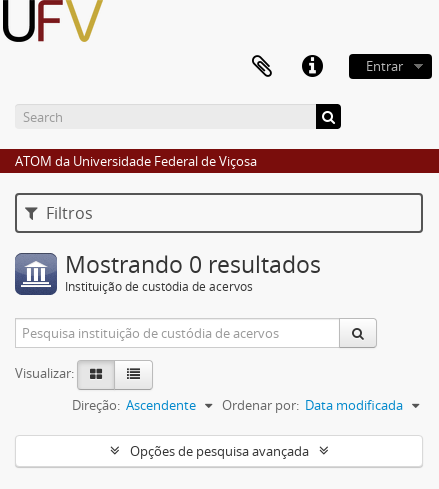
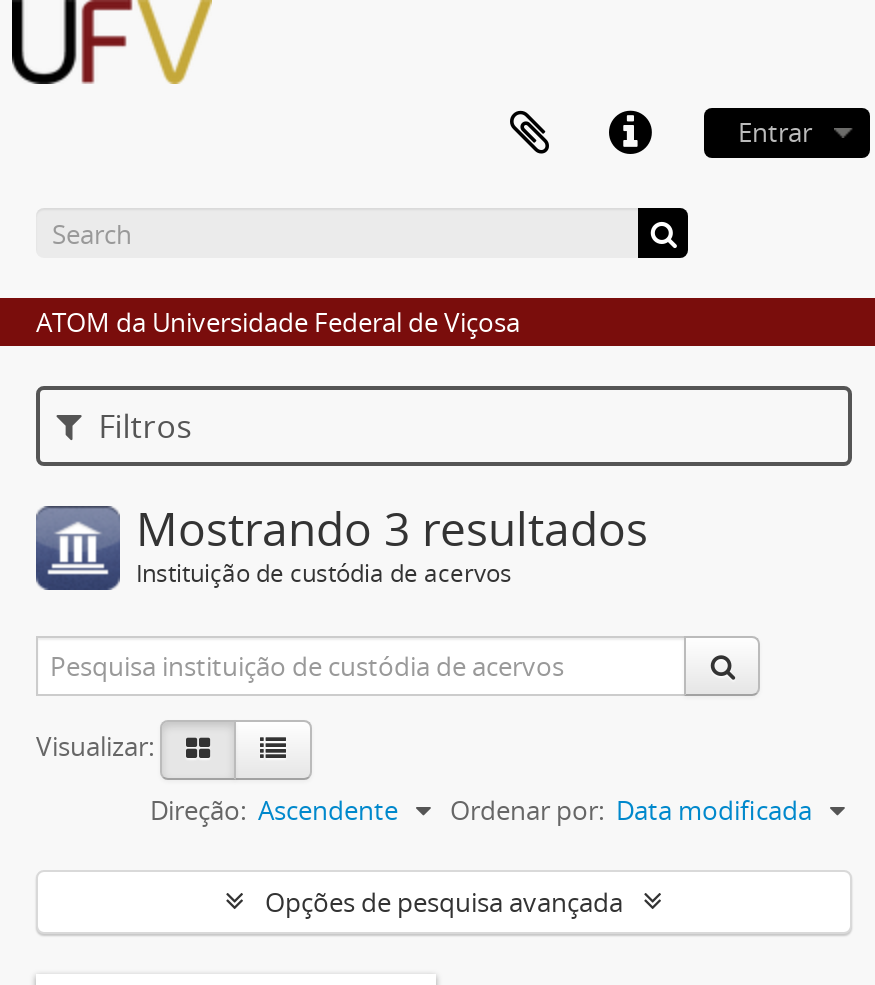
[65,249,321,280] Mostrando 0 resultados -> [136,498,648,560] Mostrando 3 resultados

